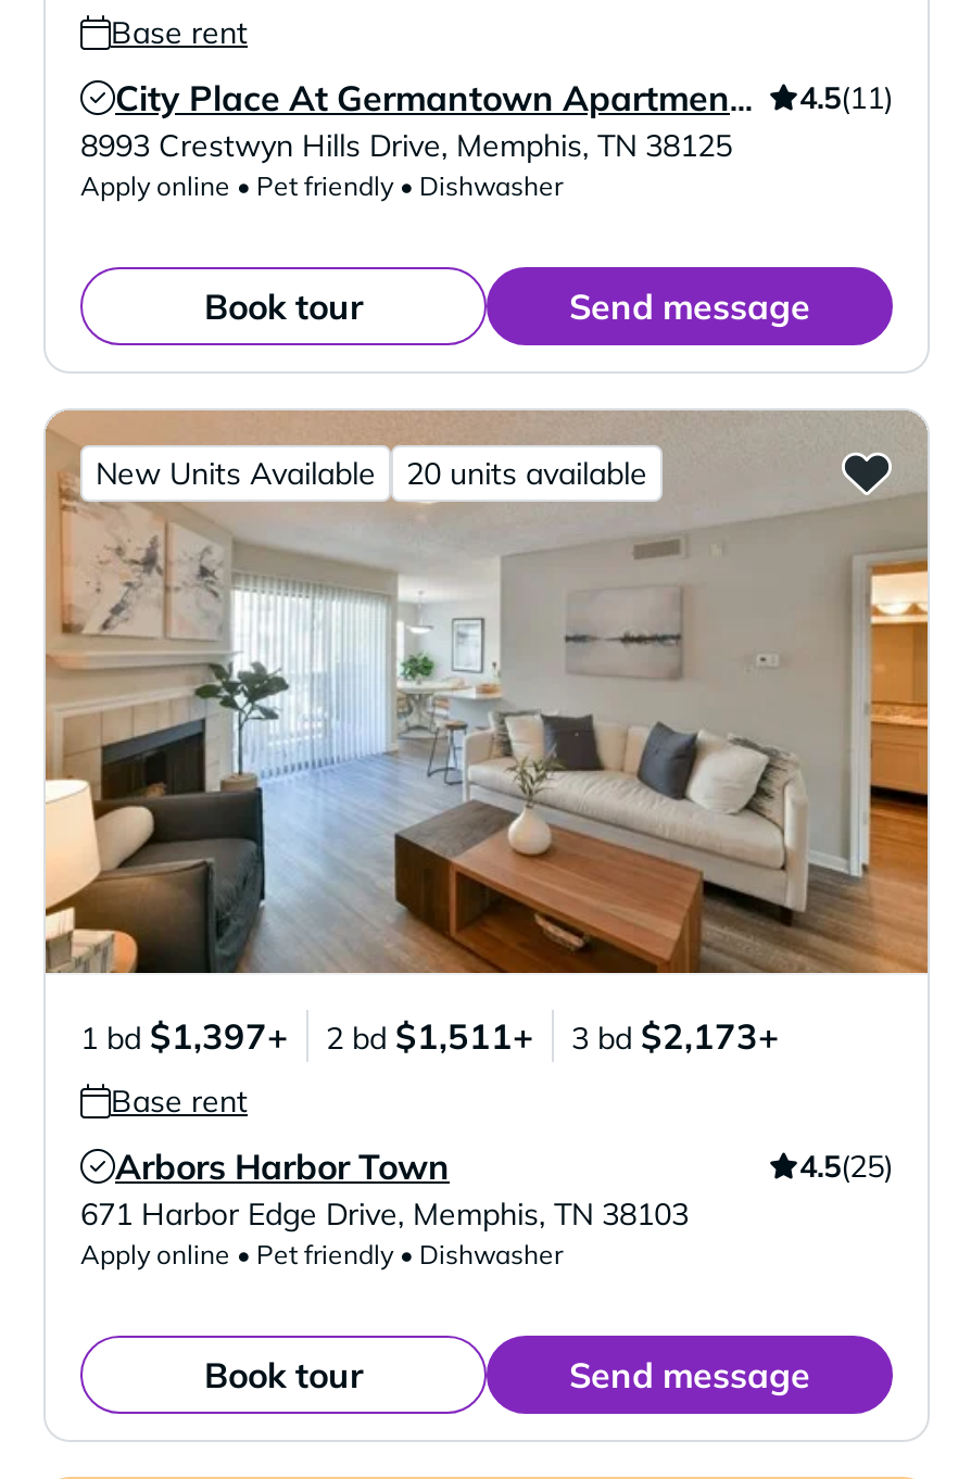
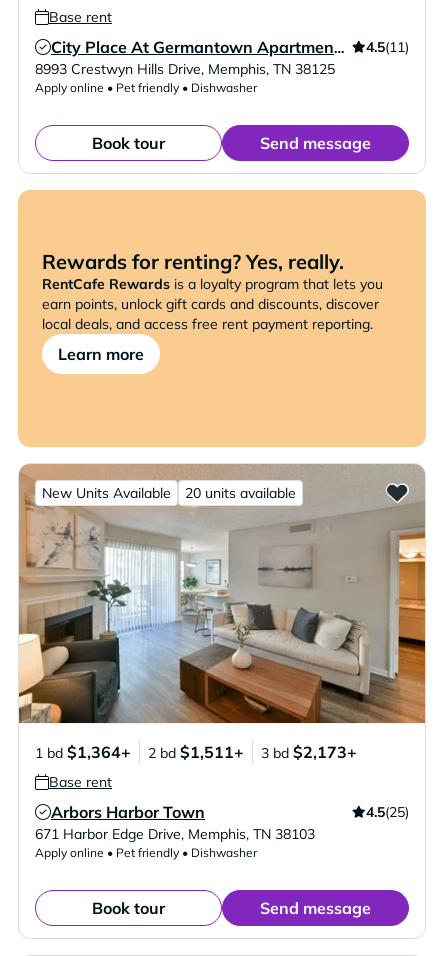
none -> [18,190,426,447] [image] | Rewards for renting? Yes, really. | RentCafe Rewards is a loyalty program that lets you | earn points, unlock gift cards and discounts, discover | local deals, and access free rent payment reporting. | Learn more
[80,1014,780,1058] 1 bd $1,397+ 2 bd $1,511+ 3 bd $2,173+ -> [35,742,357,762] 1 bd $1,364+ 2 bd $1,511+ 3 bd $2,173+

